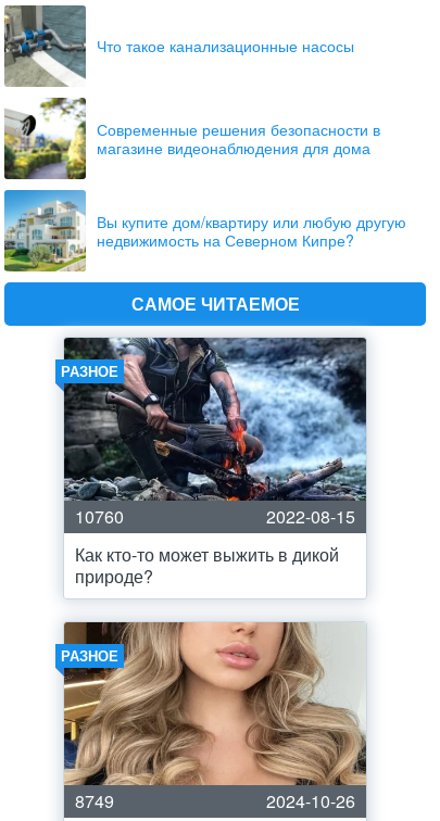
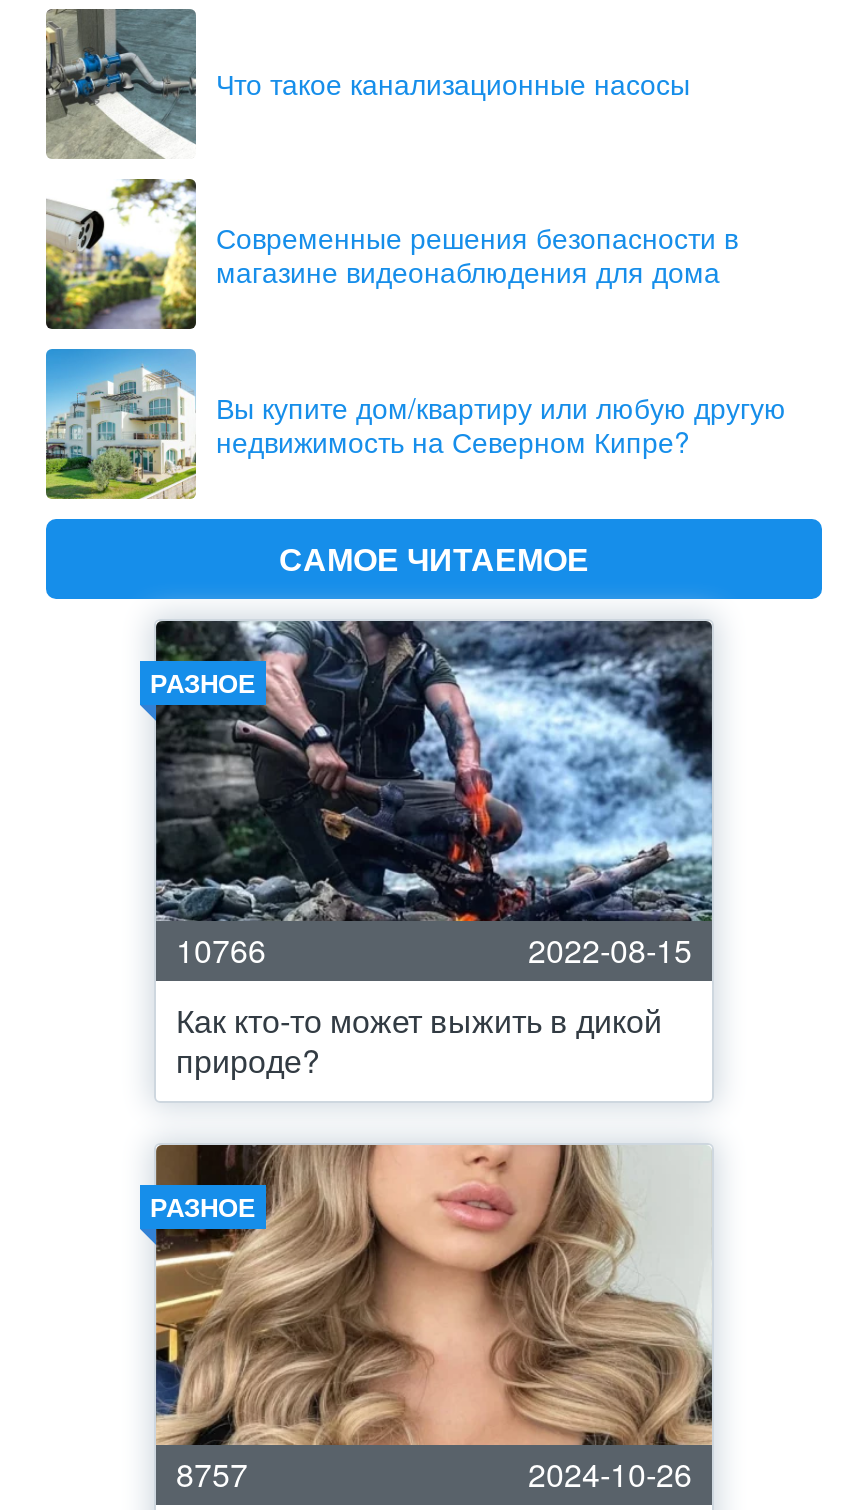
[75,504,124,529] 10760 -> [176,927,266,973] 10766
[75,788,114,813] 8749 -> [176,1451,248,1497] 8757

